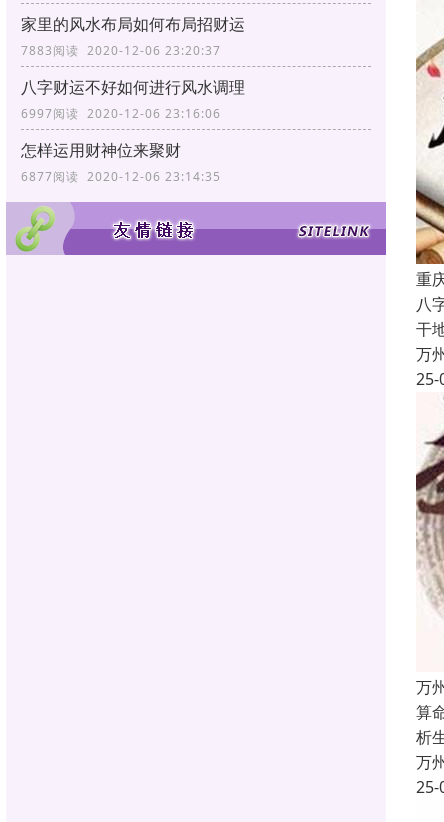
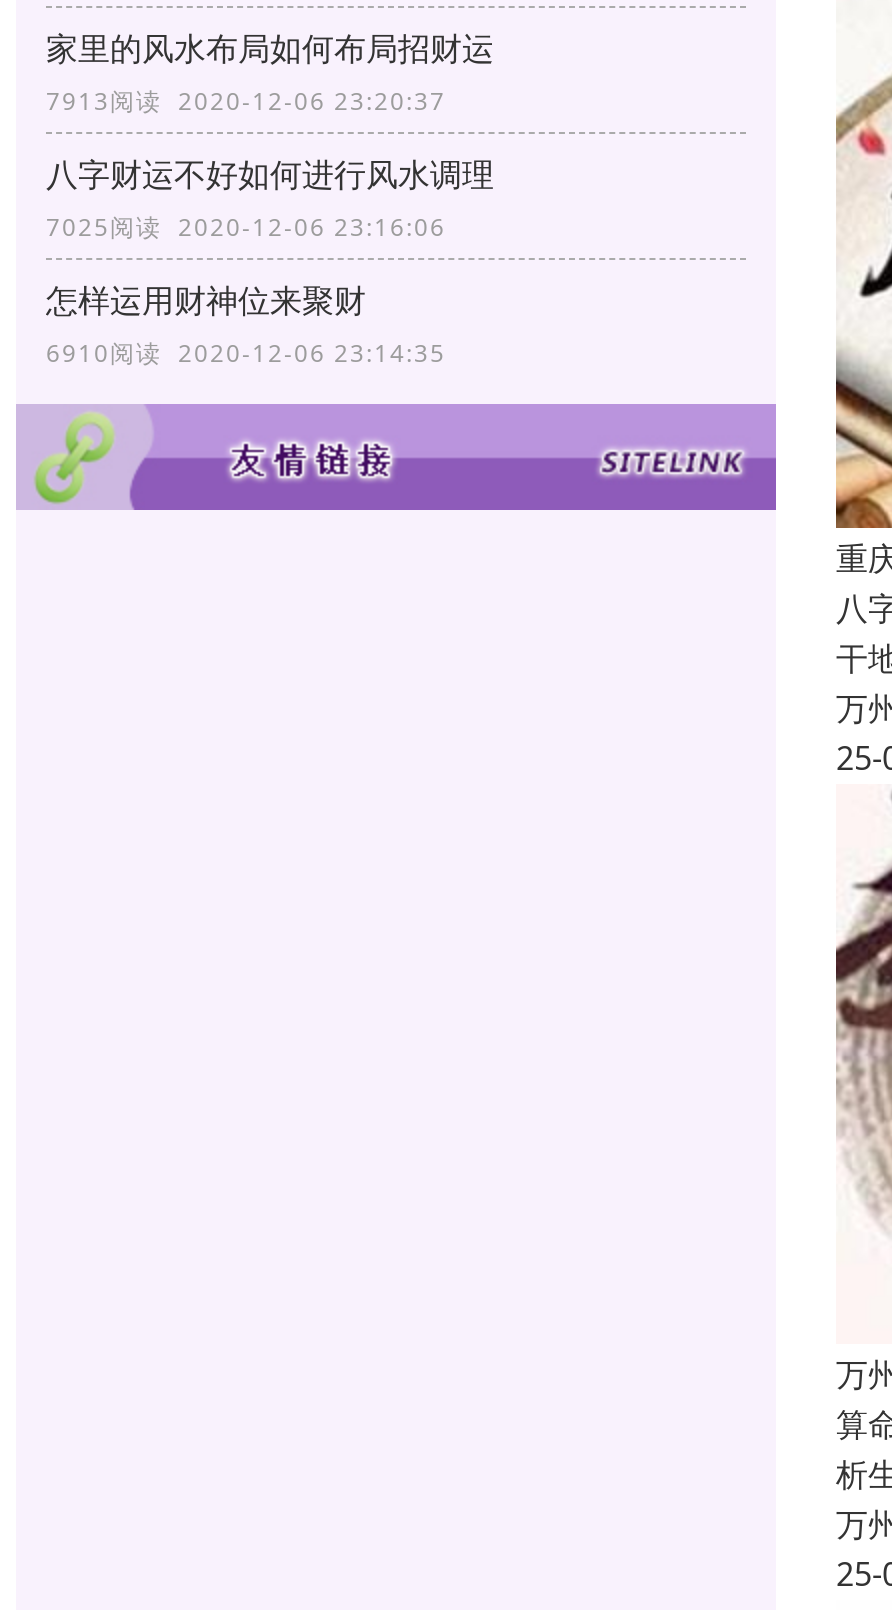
[21,42,221,59] 7883阅读 2020-12-06 23:20:37 -> [46,84,446,118] 7913阅读 2020-12-06 23:20:37
[21,105,221,122] 6997阅读 2020-12-06 23:16:06 -> [46,210,446,244] 7025阅读 2020-12-06 23:16:06
[21,168,221,185] 6877阅读 2020-12-06 23:14:35 -> [46,336,446,370] 6910阅读 2020-12-06 23:14:35

